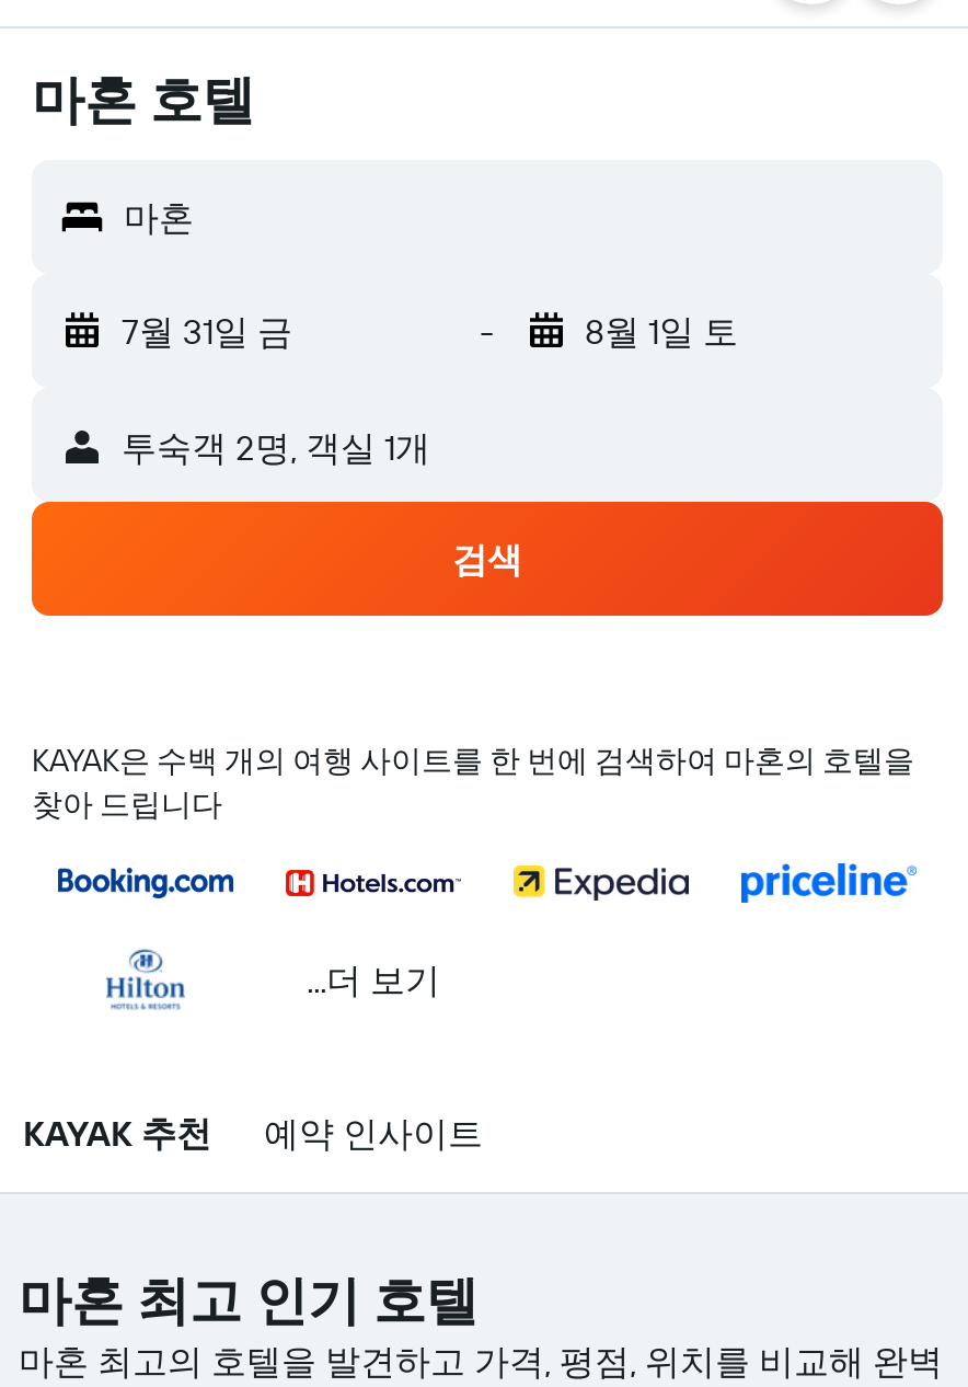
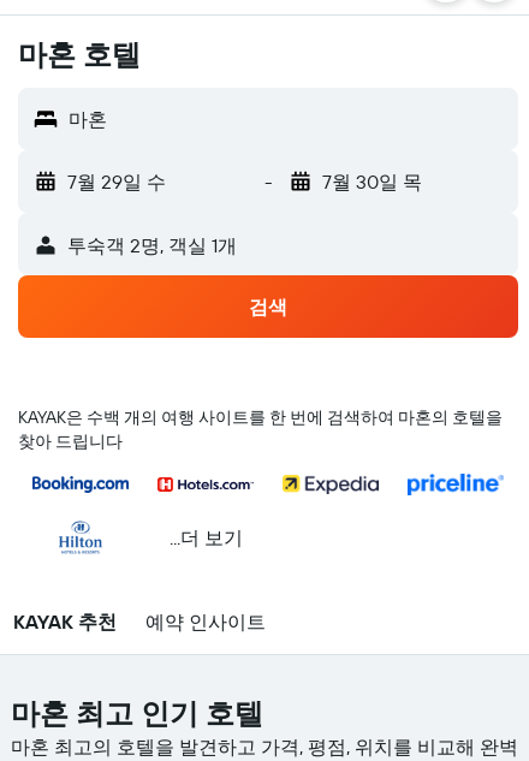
[122,309,292,353] 7월 31일 금 -> [67,170,166,194] 7월 29일 수
[585,309,738,353] 8월 1일 토 -> [322,170,421,194] 7월 30일 목

